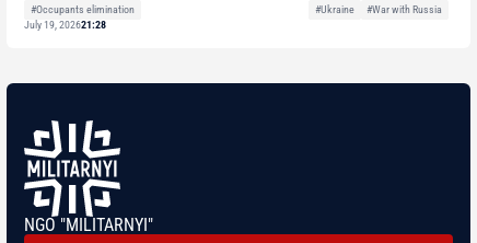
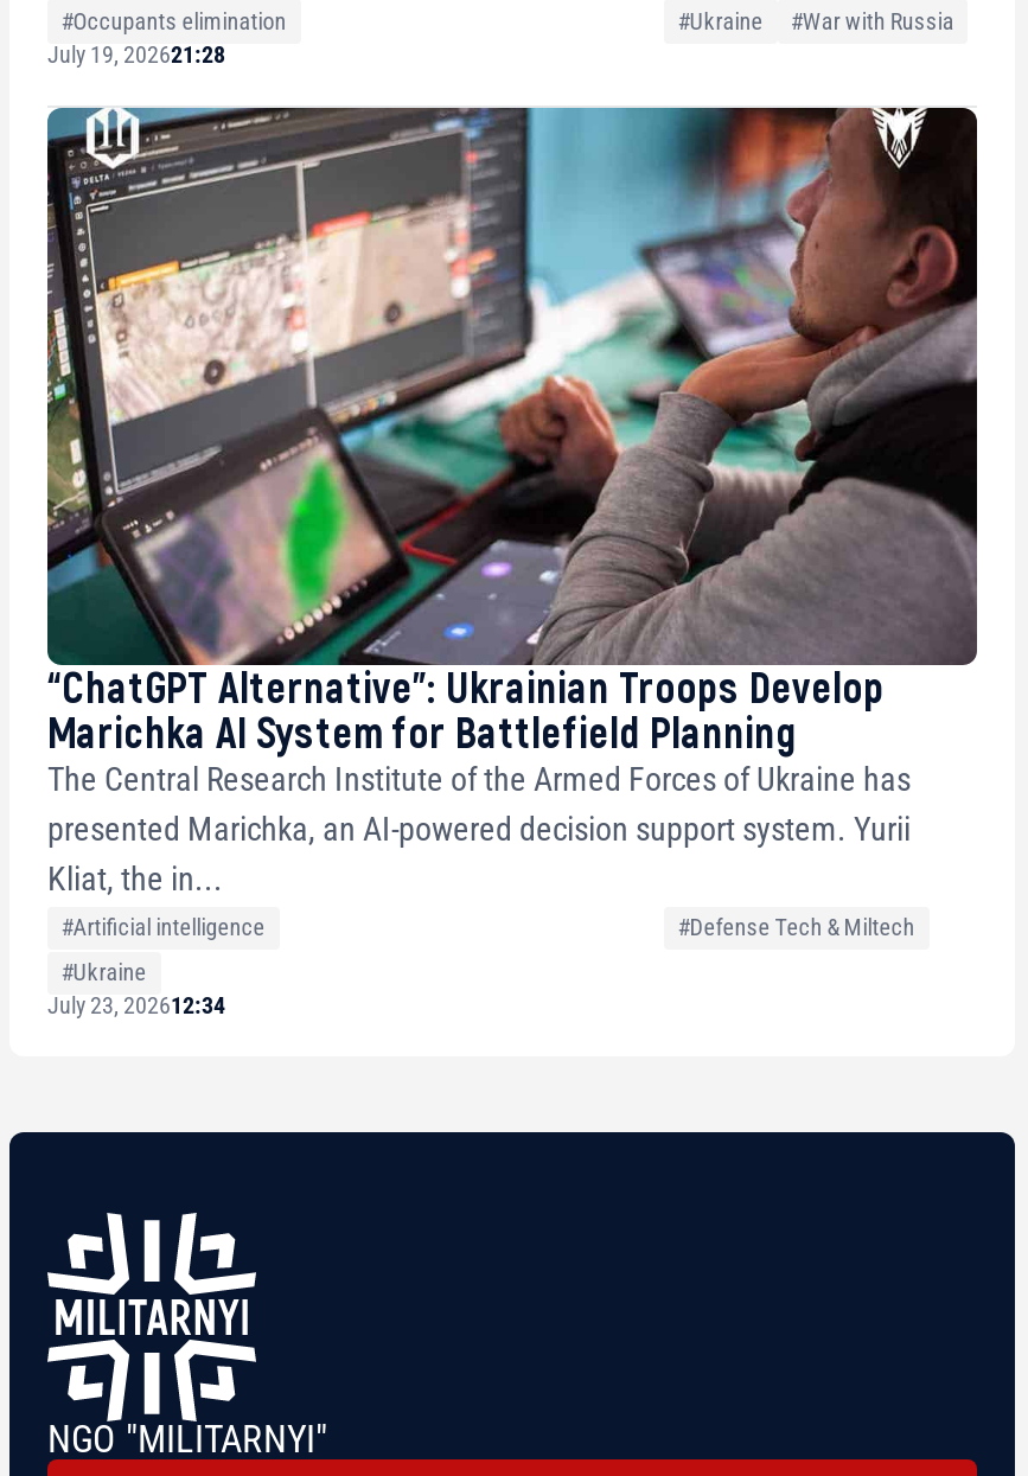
none -> [45,104,979,1019] [image] | “ChatGPT Alternative”: Ukrainian Troops Develop | Marichka AI System for Battlefield Planning | The Central Research Institute of the Armed Forces of Ukraine has | presented Marichka, an AI-powered decision support system. Yurii | Kliat, the in... | #Artificial intelligence | #Defense Tech & Miltech | #Ukraine | July 23, 202612:34

